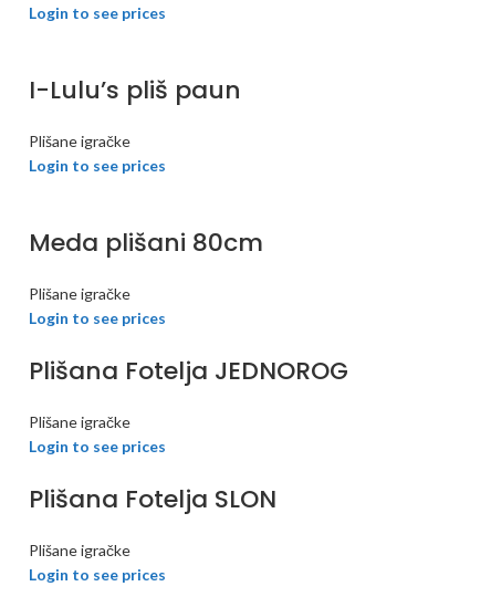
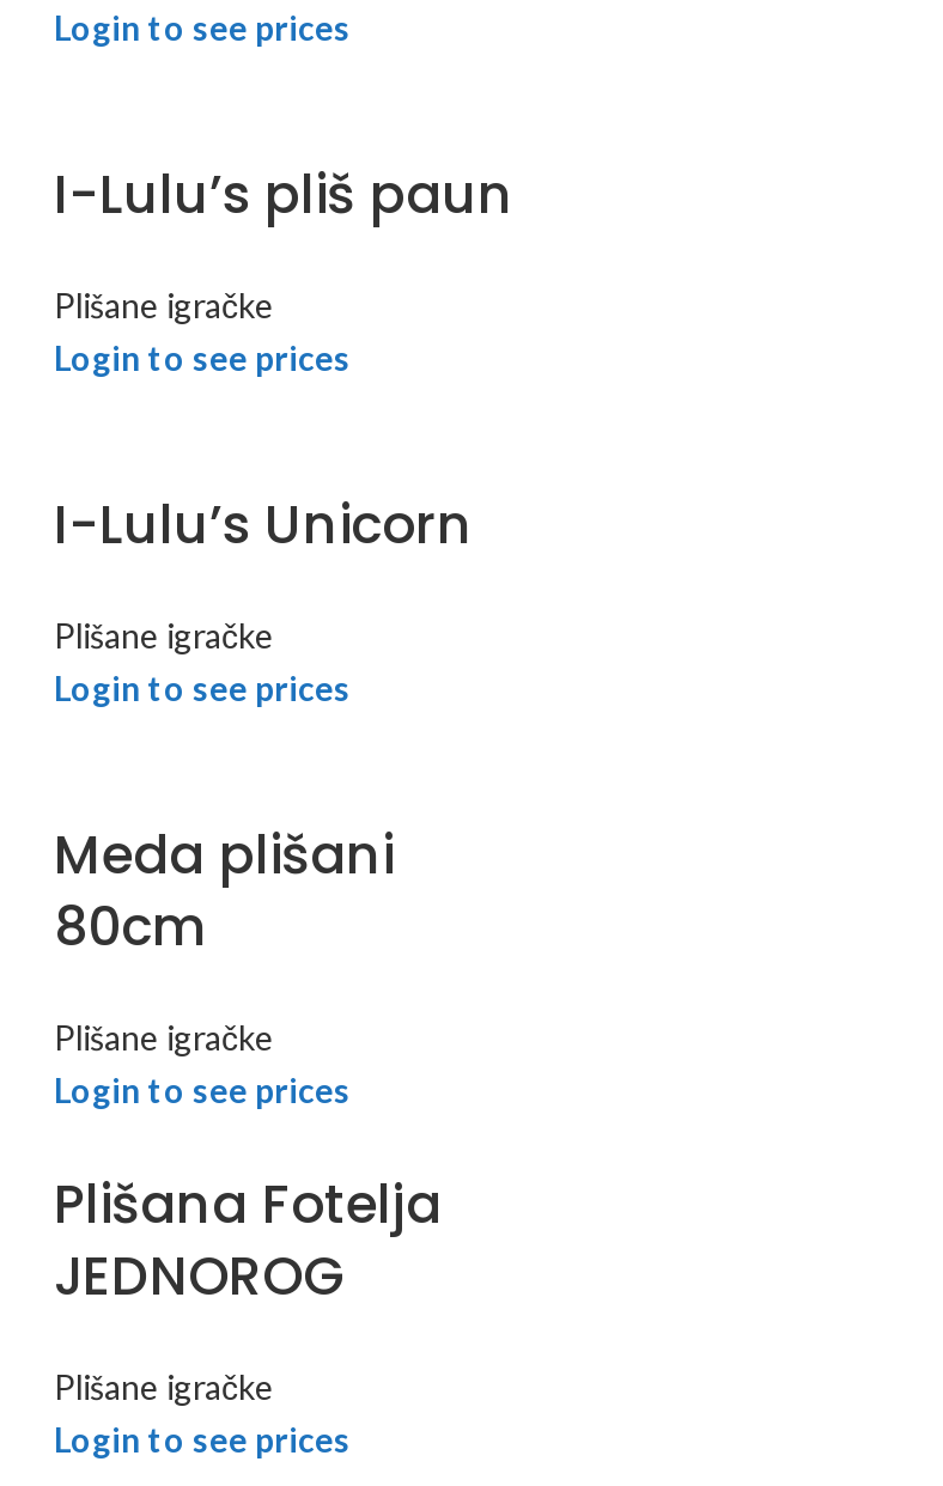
[29,226,263,260] Meda plišani 80cm -> [54,489,473,564] I-Lulu’s Unicorn
[29,354,348,389] Plišana Fotelja JEDNOROG -> [54,820,394,966] Meda plišani | 80cm
[29,483,276,517] Plišana Fotelja SLON -> [54,1169,442,1315] Plišana Fotelja | JEDNOROG

